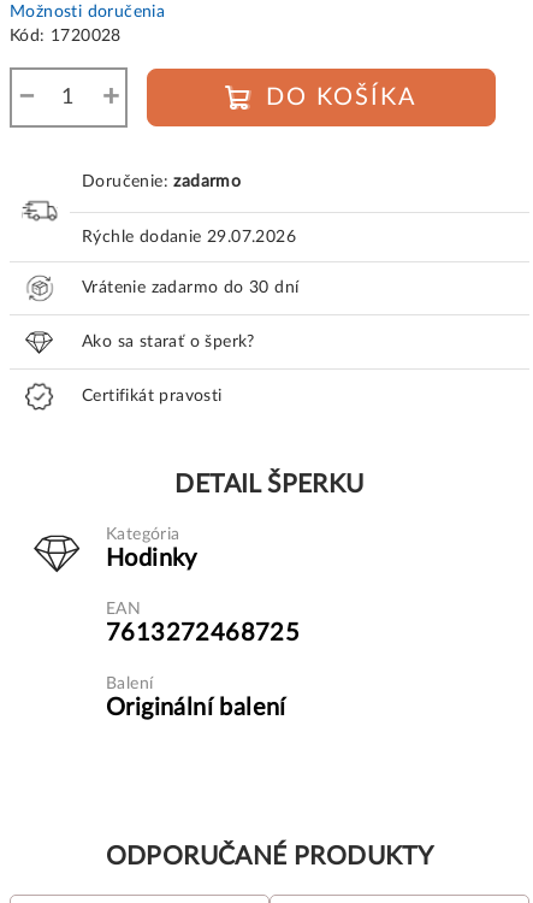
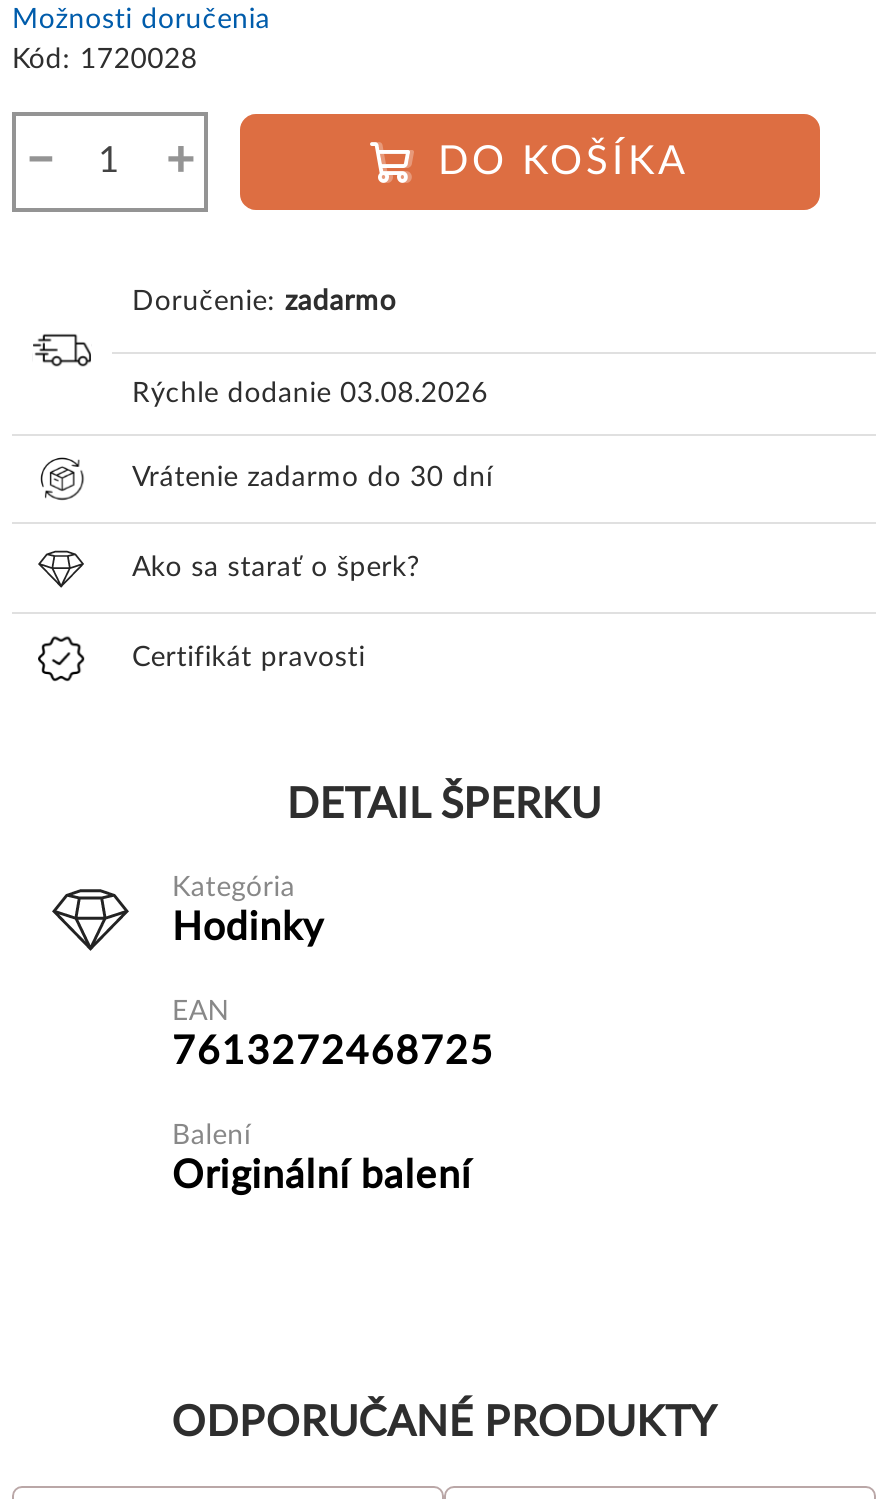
[82,229,296,246] Rýchle dodanie 29.07.2026 -> [132,380,488,408] Rýchle dodanie 03.08.2026

